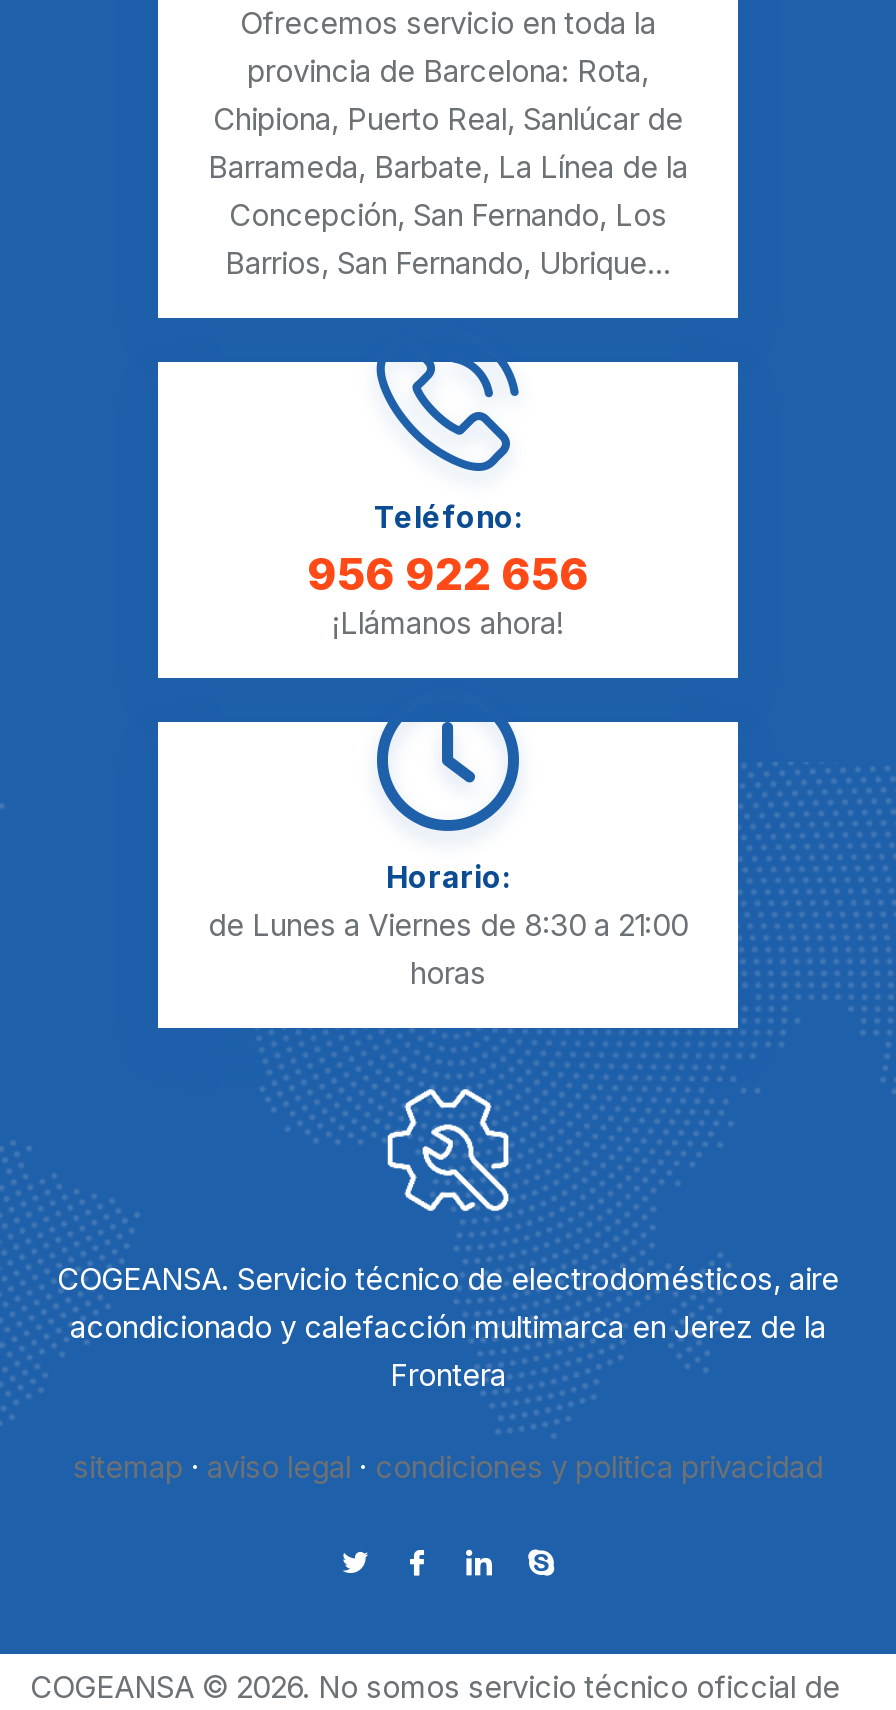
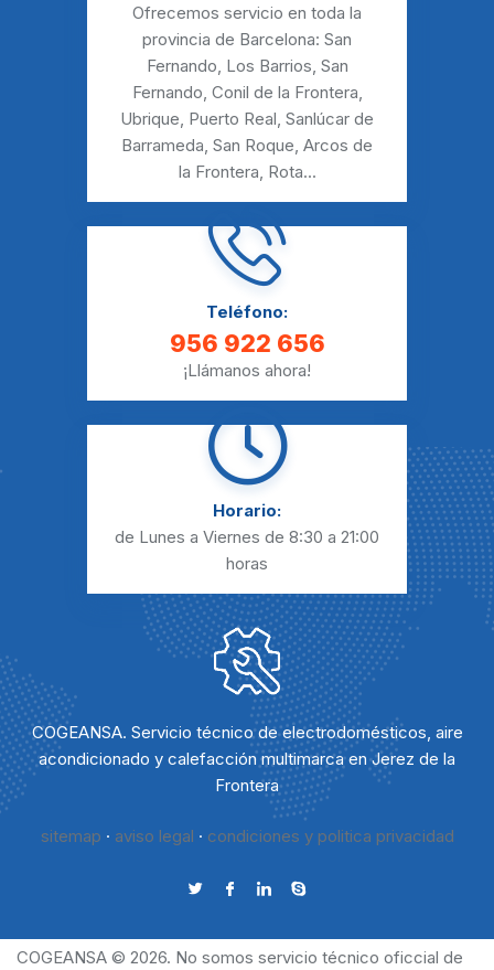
[208,52,688,282] provincia de Barcelona: Rota, | Chipiona, Puerto Real, Sanlúcar de | Barrameda, Barbate, La Línea de la | Concepción, San Fernando, Los | Barrios, San Fernando, Ubrique... -> [120,29,374,182] provincia de Barcelona: San | Fernando, Los Barrios, San | Fernando, Conil de la Frontera, | Ubrique, Puerto Real, Sanlúcar de | Barrameda, San Roque, Arcos de | la Frontera, Rota...

